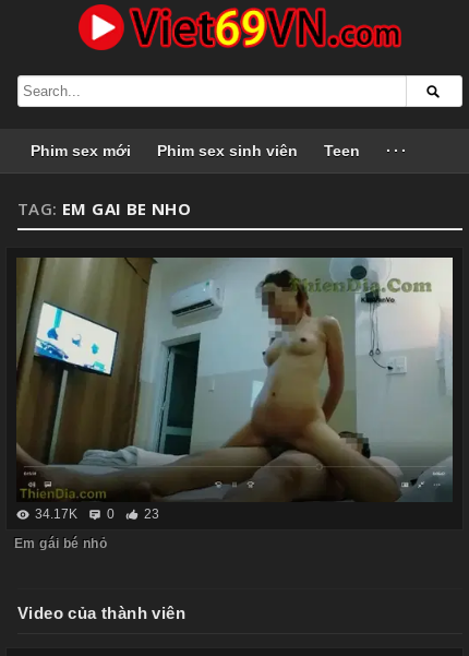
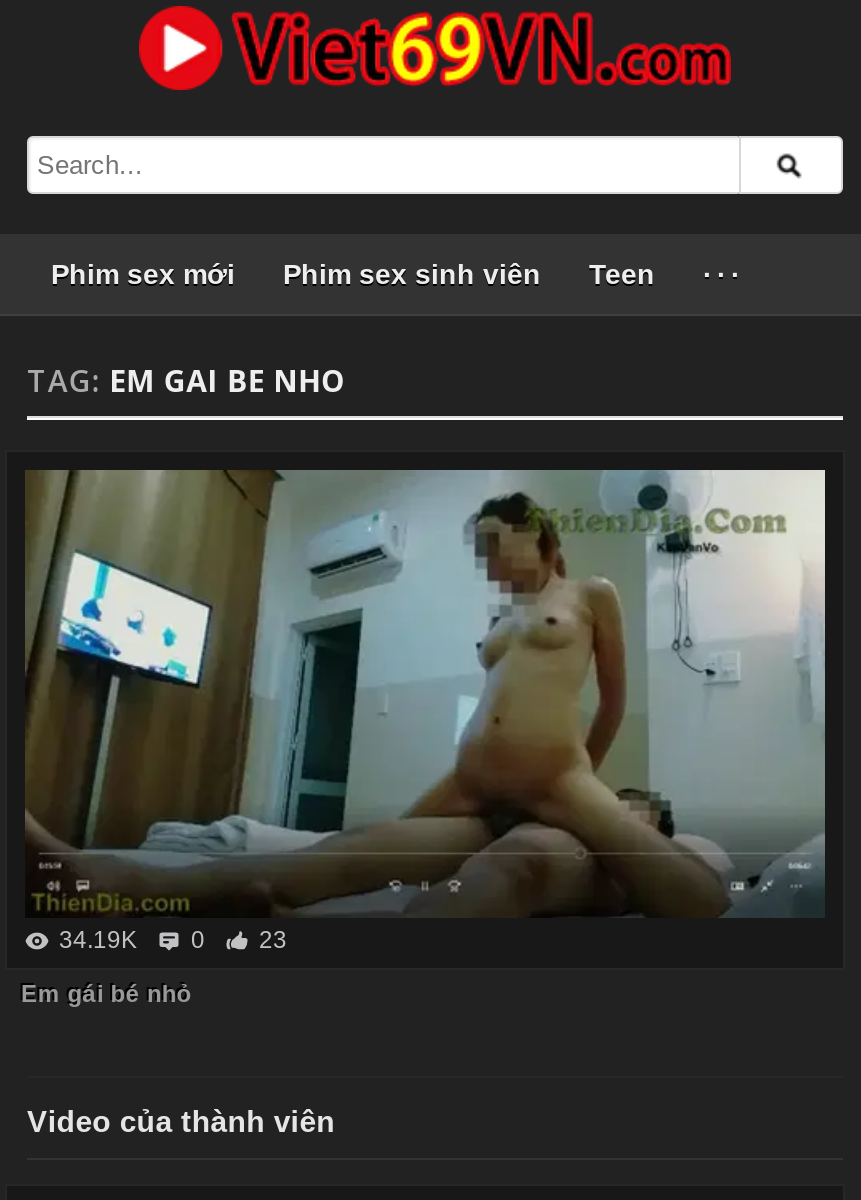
[35,507,159,522] 34.17K 0 23 -> [59,927,287,955] 34.19K 0 23

